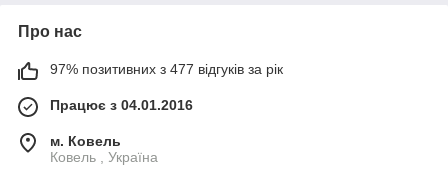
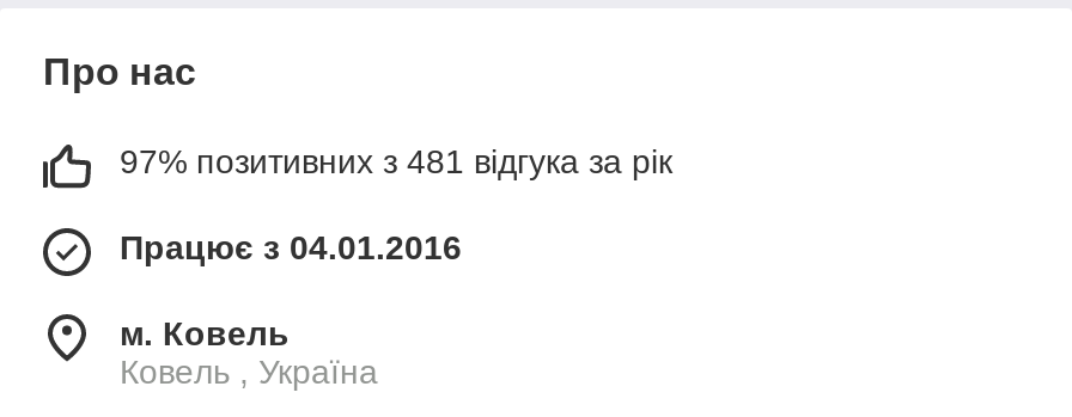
[50,61,283,77] 97% позитивних з 477 відгуків за рік -> [120,142,672,180] 97% позитивних з 481 відгука за рік

